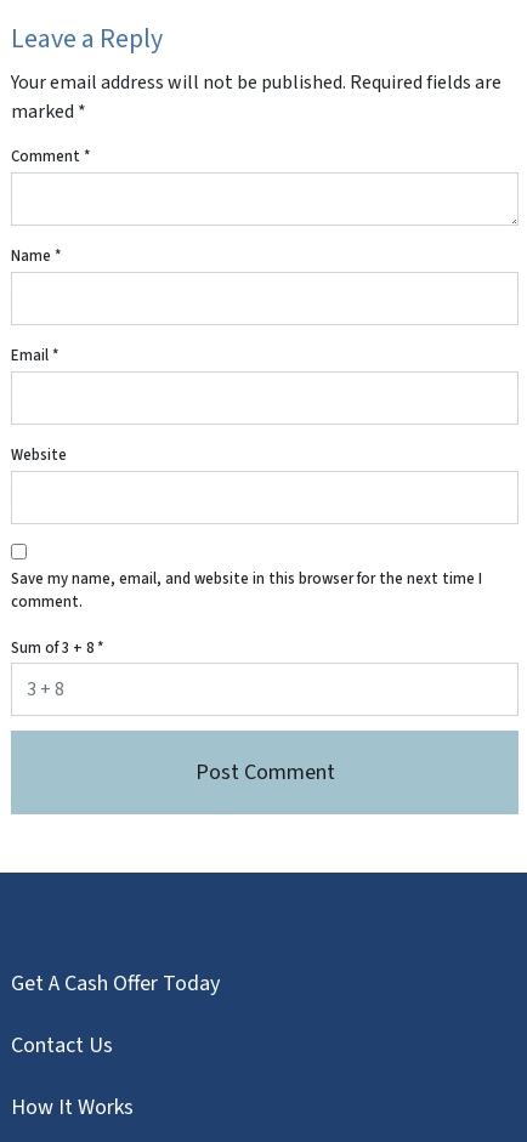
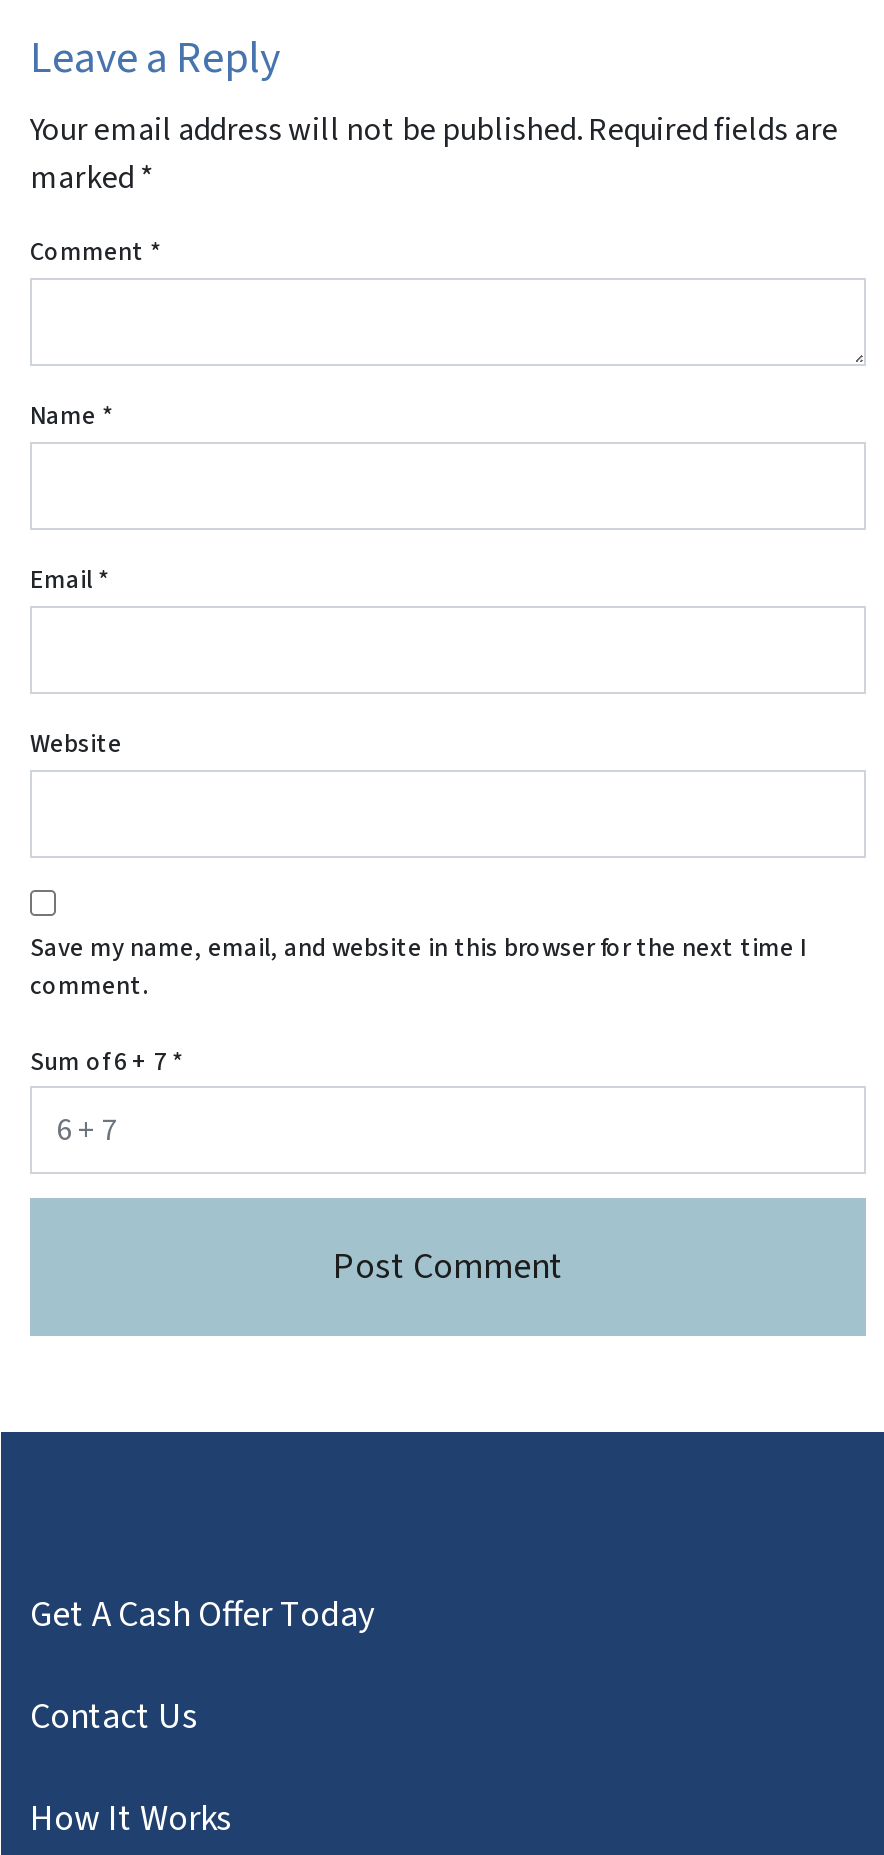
[11,637,103,658] Sum of 3 + 8 * -> [30,1043,182,1079] Sum of 6 + 7 *

